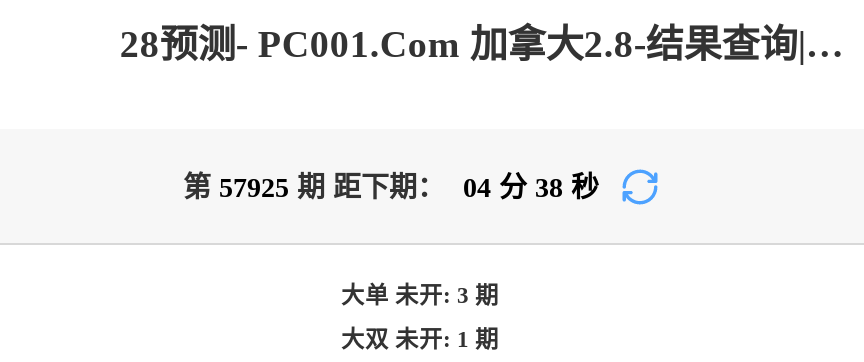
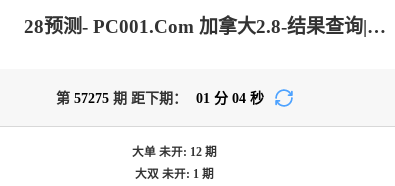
[183,173,599,203] 第57925期 距下期： 04分 38秒 -> [55,91,263,106] 第57275期 距下期： 01分 04秒
[341,283,499,309] 大单未开: 3期 -> [131,146,216,159] 大单未开: 12期

